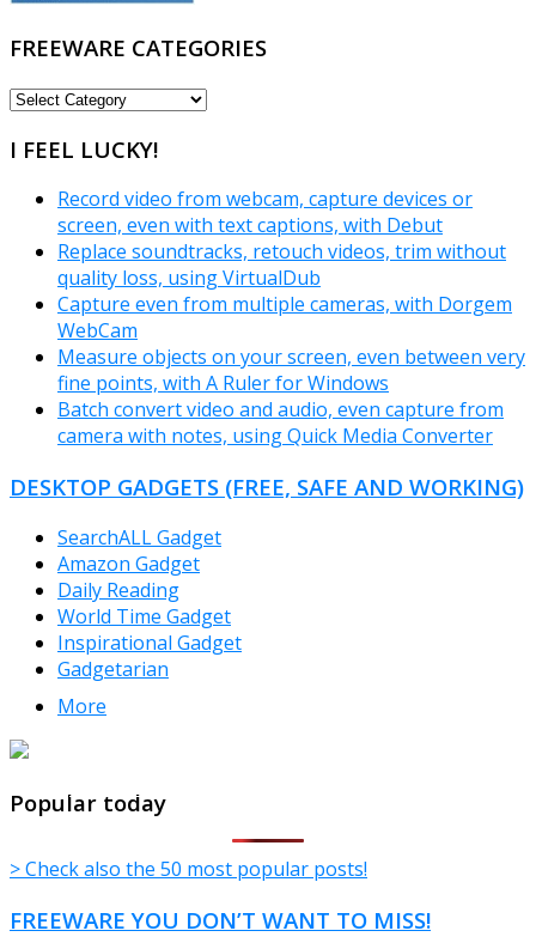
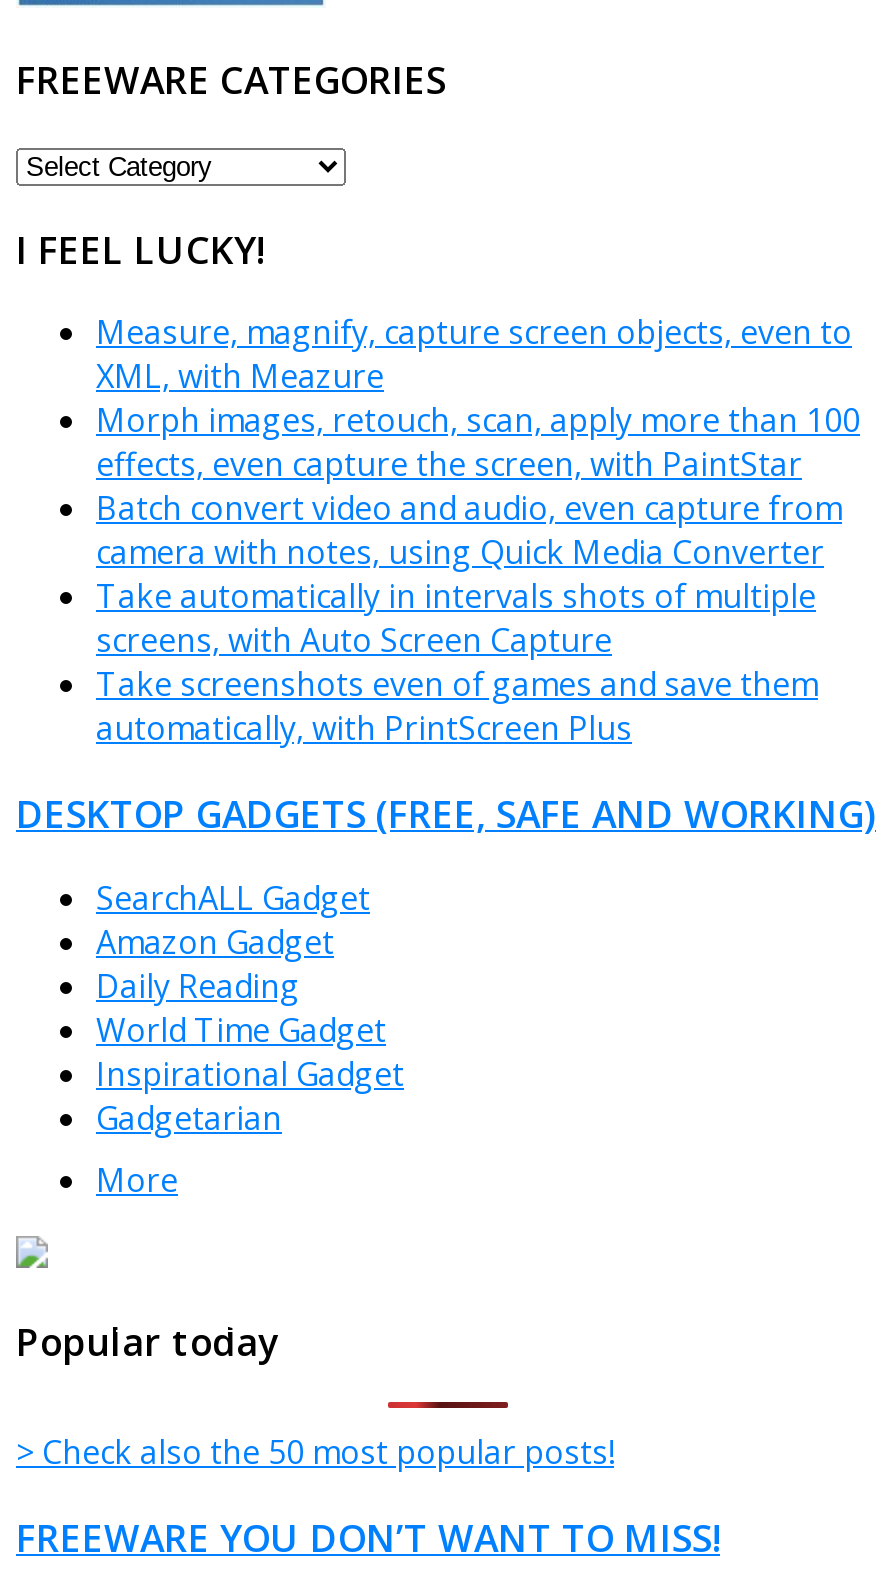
[57,186,525,397] Record video from webcam, capture devices or | screen, even with text captions, with Debut | Replace soundtracks, retouch videos, trim without | quality loss, using VirtualDub | Capture even from multiple cameras, with Dorgem | WebCam | Measure objects on your screen, even between very | fine points, with A Ruler for Windows -> [96,311,860,487] Measure, magnify, capture screen objects, even to | XML, with Meazure | Morph images, retouch, scan, apply more than 100 | effects, even capture the screen, with PaintStar
moved [57,397,504,449] -> [96,487,842,575]: Batch convert video and audio, even capture from | camera with notes, using Quick Media Converter
none -> [96,575,818,751] Take automatically in intervals shots of multiple | screens, with Auto Screen Capture | Take screenshots even of games and save them | automatically, with PrintScreen Plus

